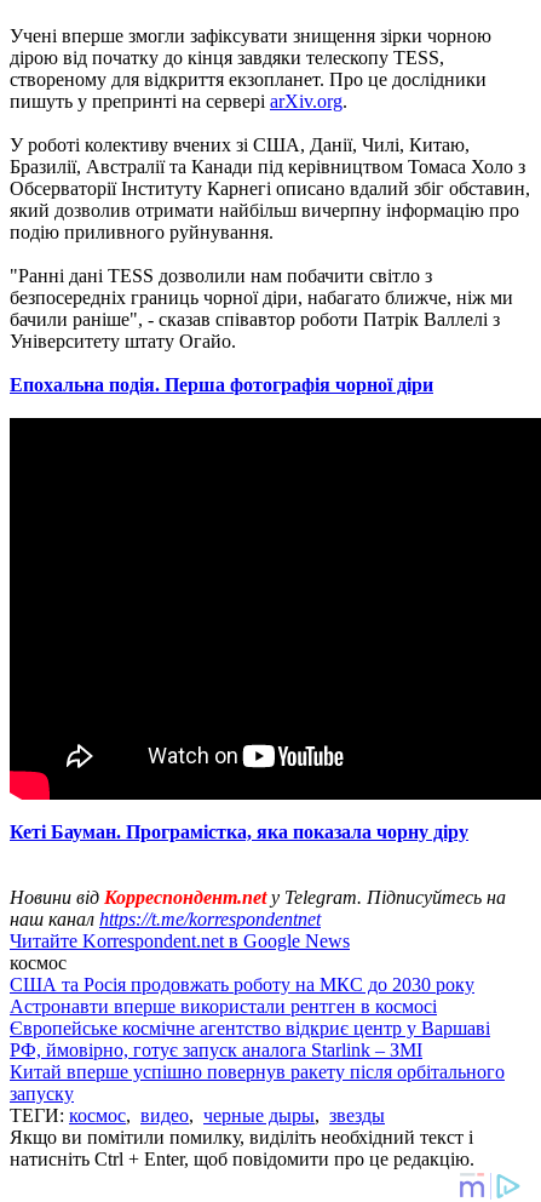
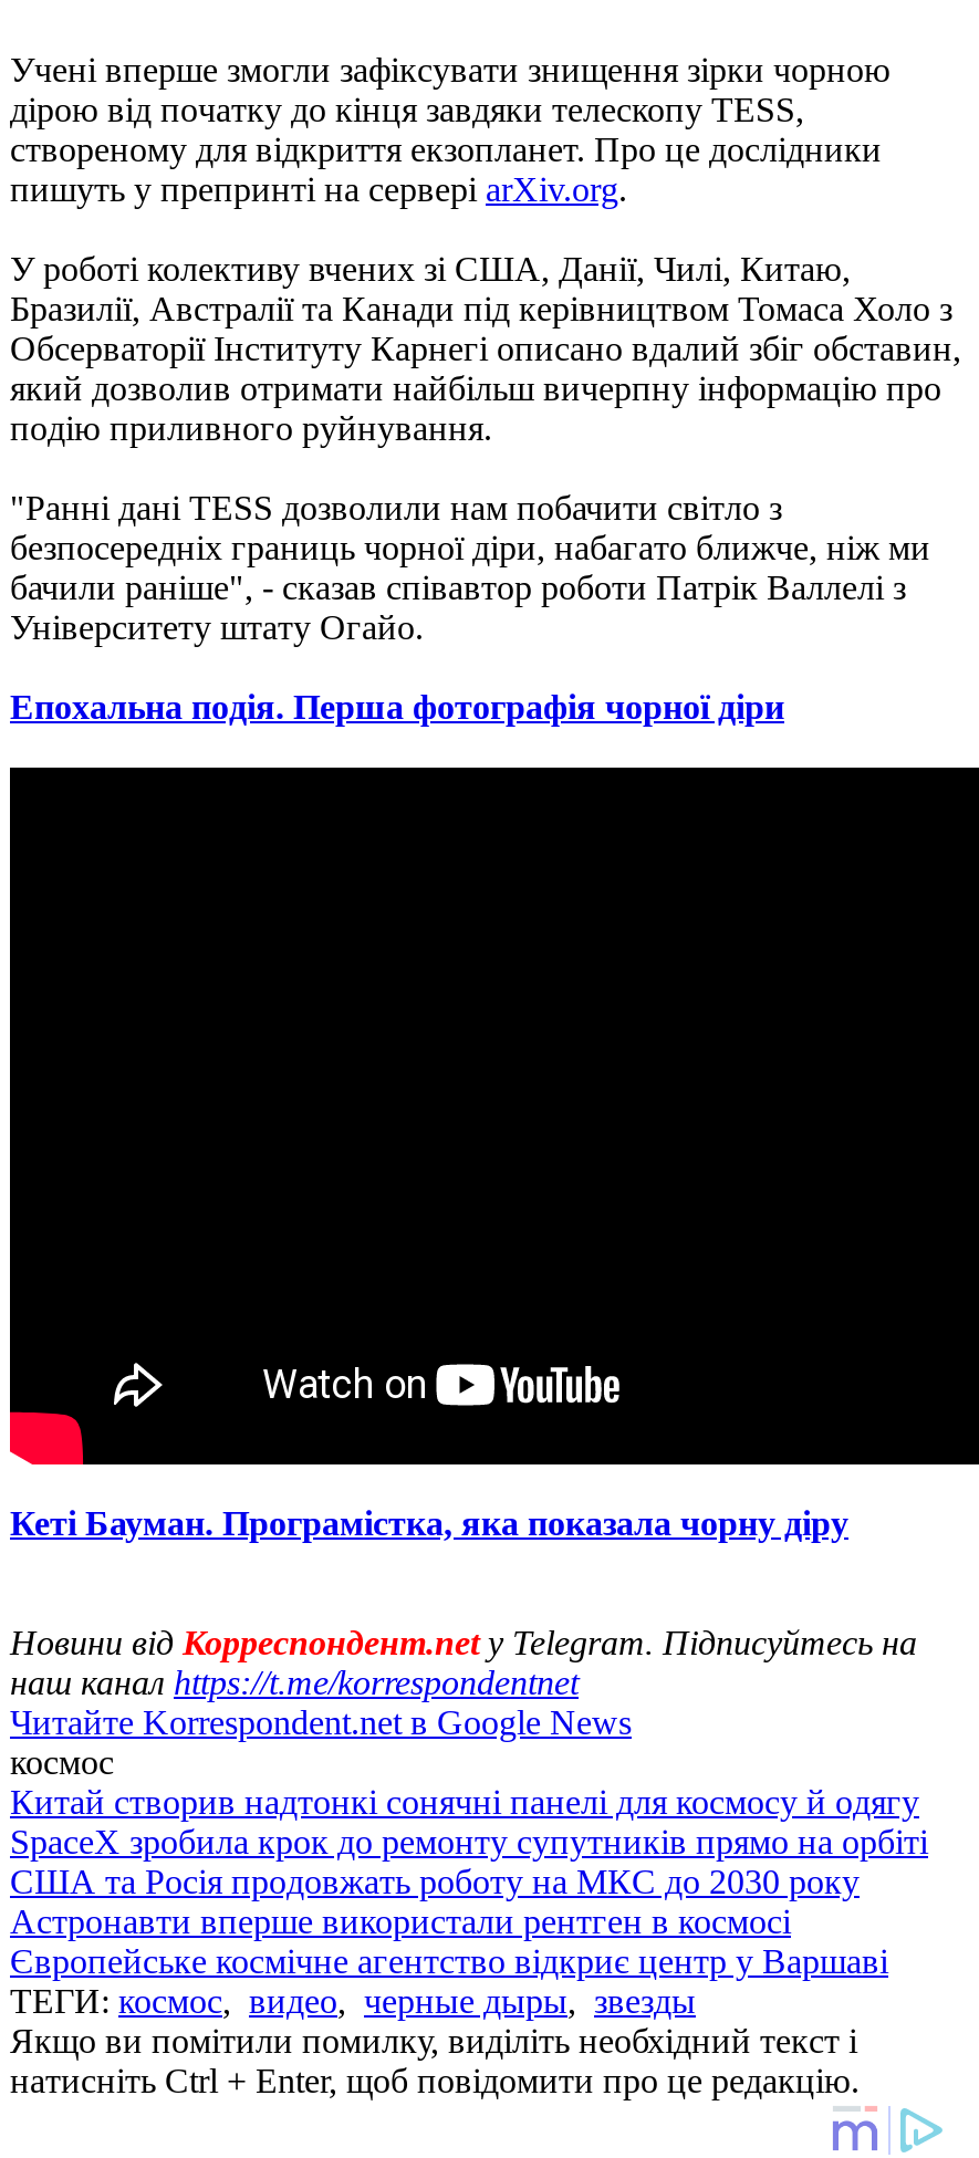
none -> [10,1782,928,1860] Китай створив надтонкі сонячні панелі для космосу й одягу | SpaceX зробила крок до ремонту супутників прямо на орбіті
moved [10,974,490,1038] -> [10,1862,888,1979]: США та Росія продовжать роботу на МКС до 2030 року | Астронавти вперше використали рентген в космосі | Європейське космічне агентство відкриє центр у Варшаві
[10,1039,505,1103] РФ, ймовірно, готує запуск аналога Starlink – ЗМІ | Китай вперше успішно повернув ракету після орбітального | запуску -> none

